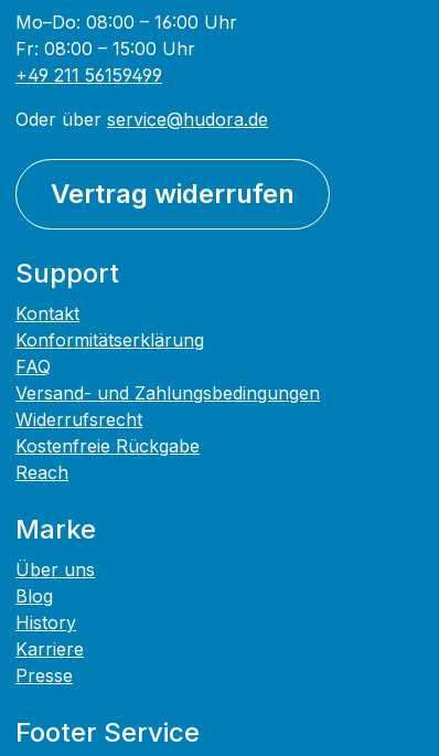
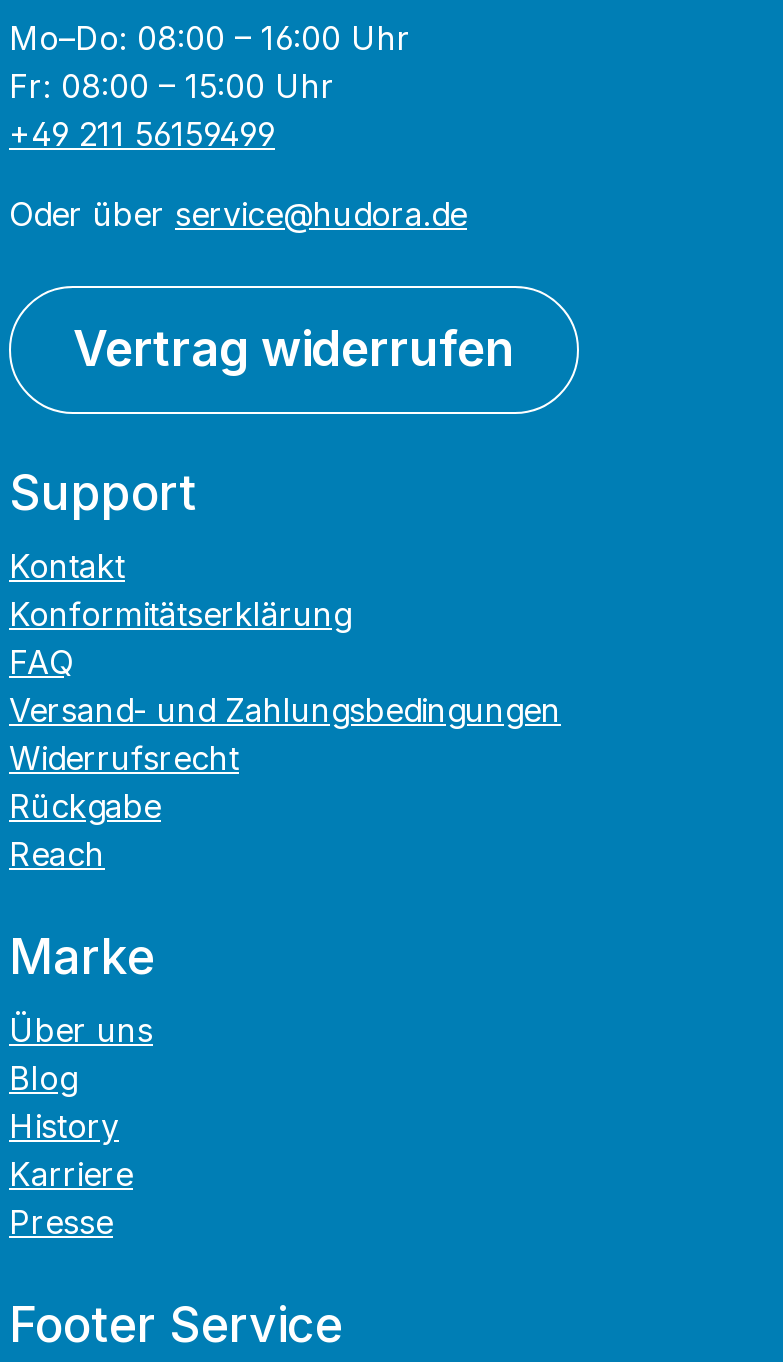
[15,435,200,457] Kostenfreie Rückgabe -> [9,785,161,825] Rückgabe

